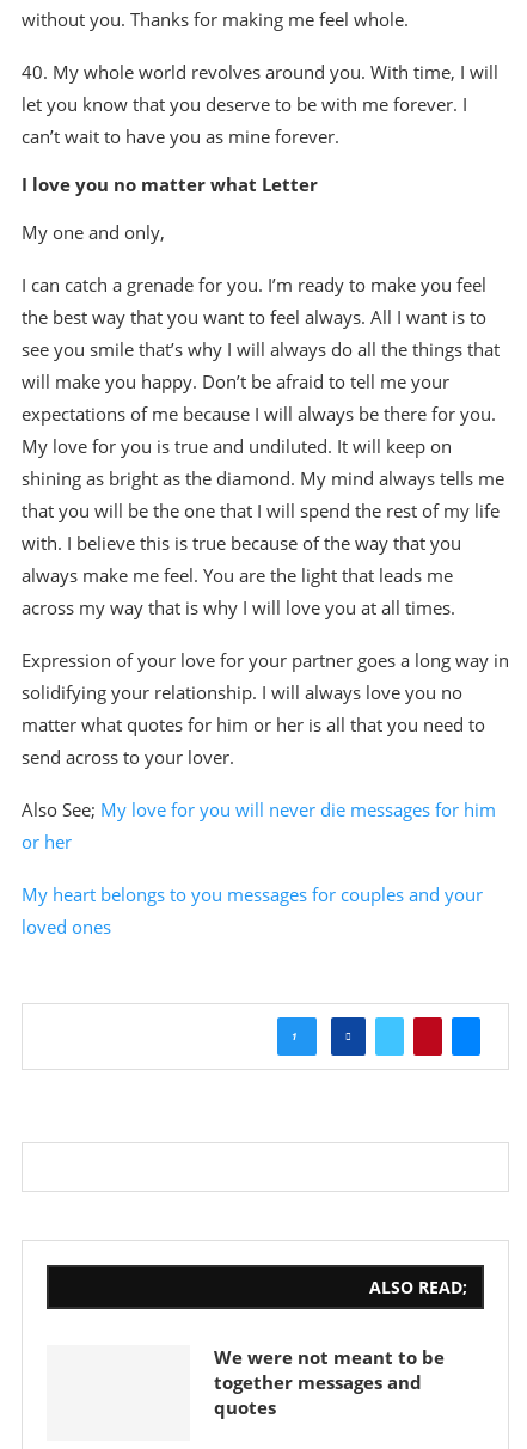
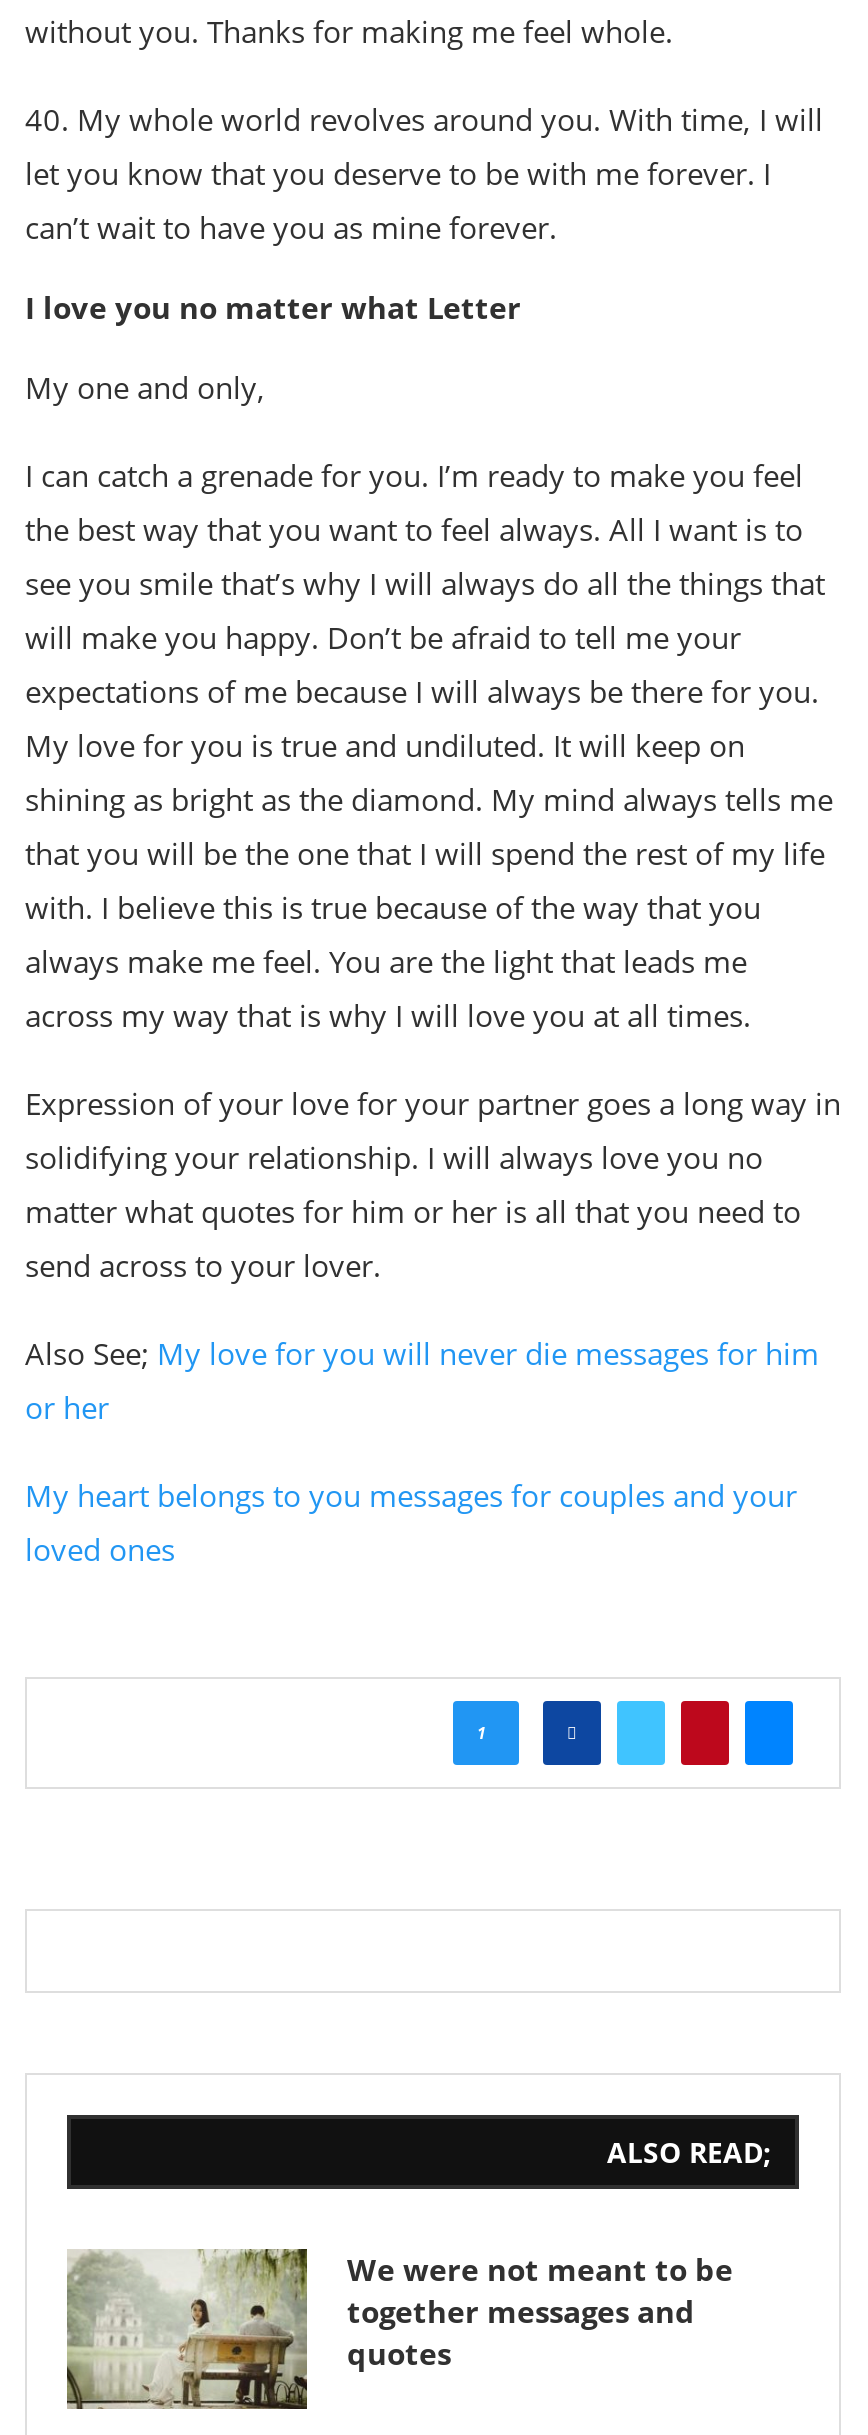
none -> [65,2246,309,2412] [image]

